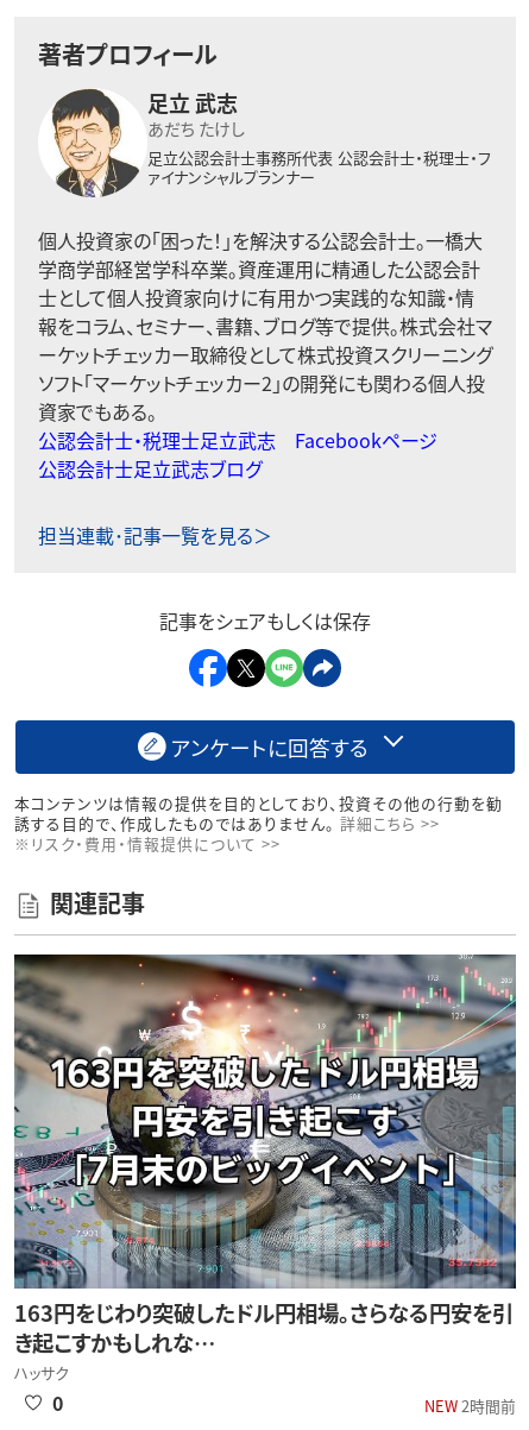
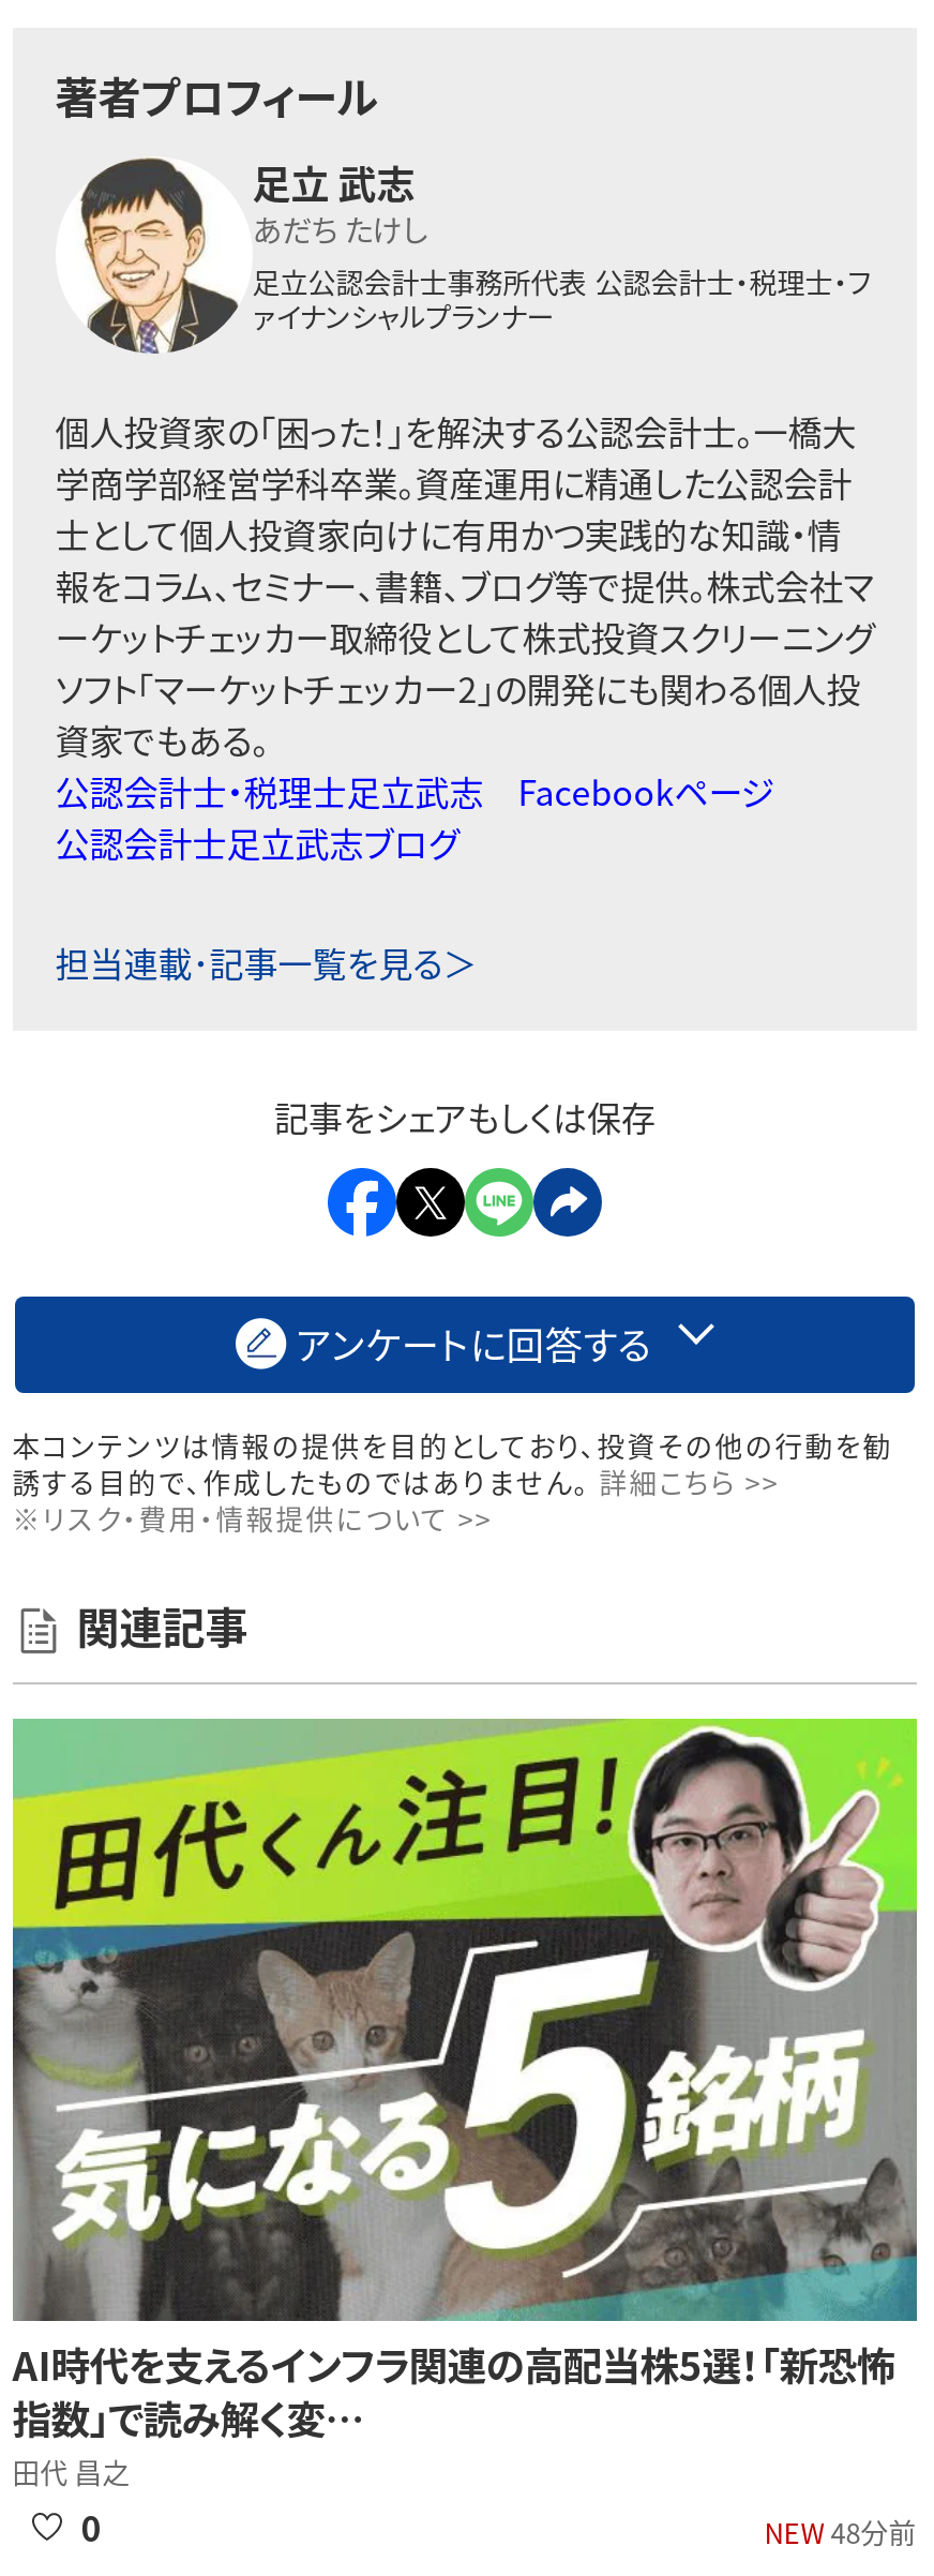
[13,953,517,1384] [image] | 163円をじわり突破したドル円相場。さらなる円安を引 | き起こすかもしれな… | ハッサク -> [11,1717,919,2493] [image] | AI時代を支えるインフラ関連の高配当株5選！「新恐怖 | 指数」で読み解く変… | 田代 昌之
[424,1395,516,1417] NEW 2時間前 -> [764,2513,916,2553] NEW 48分前

